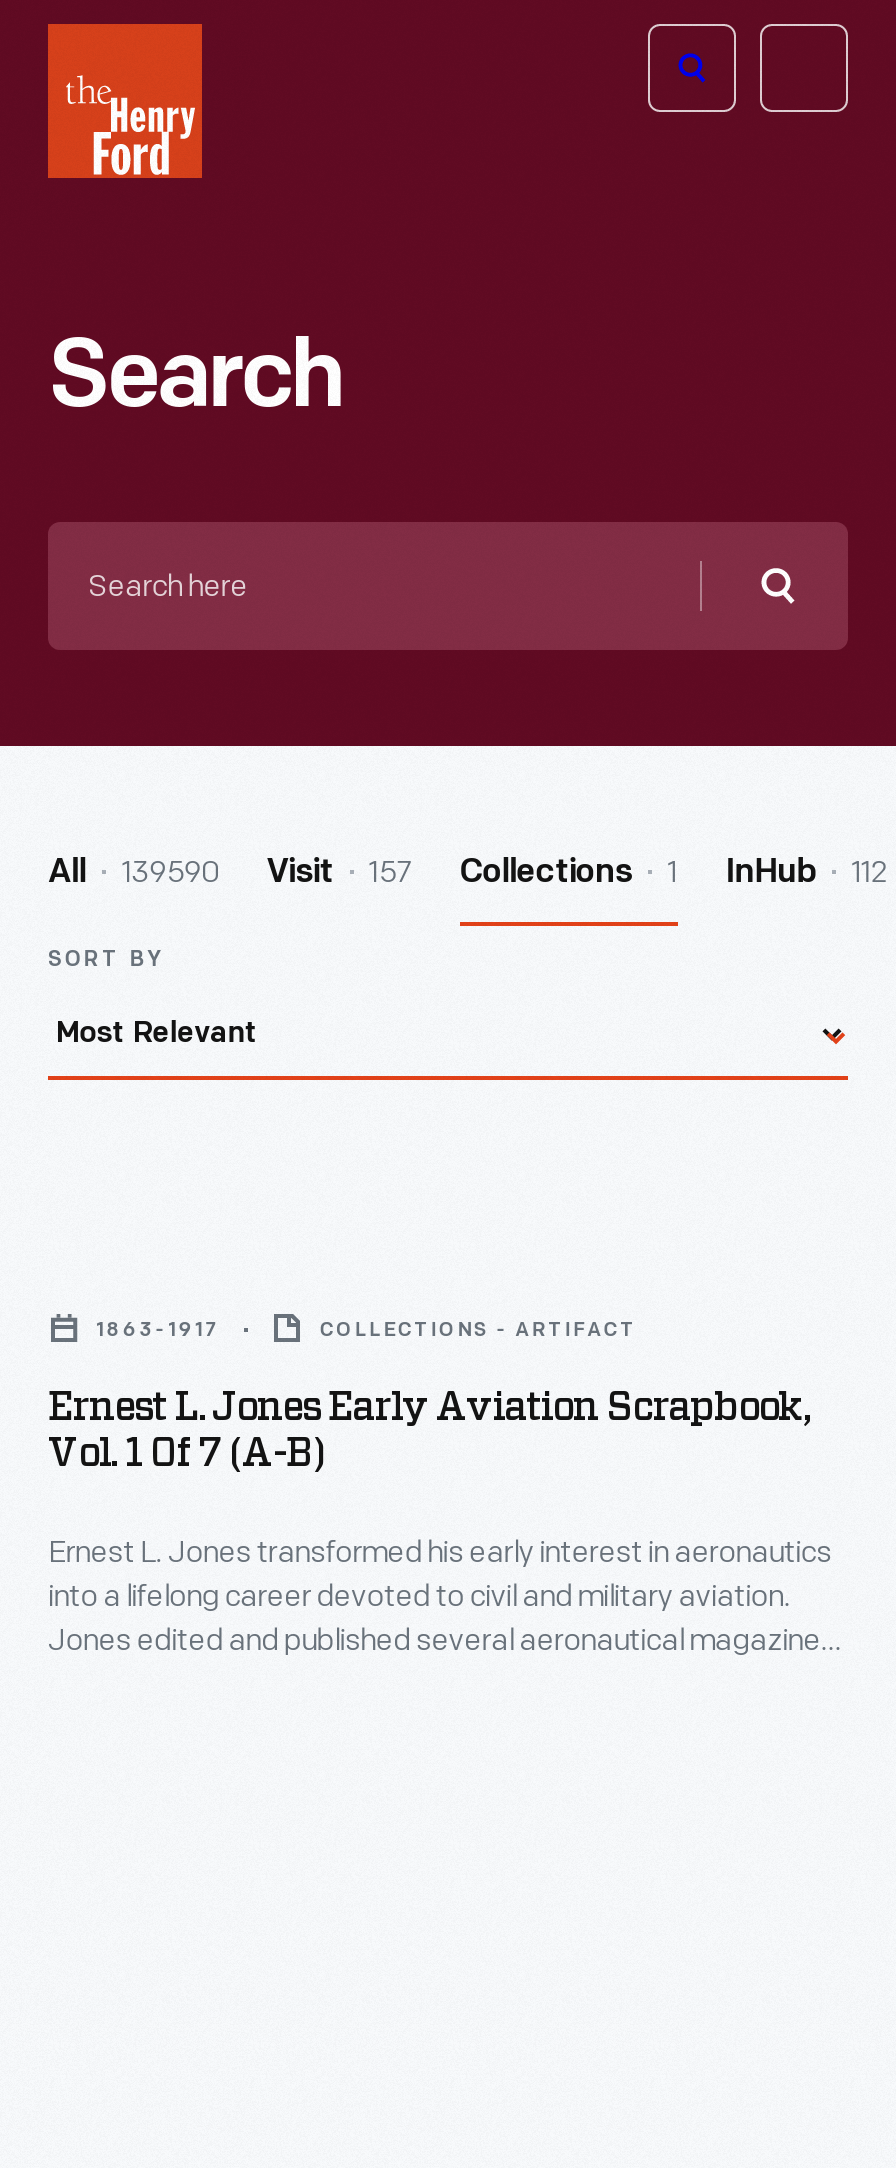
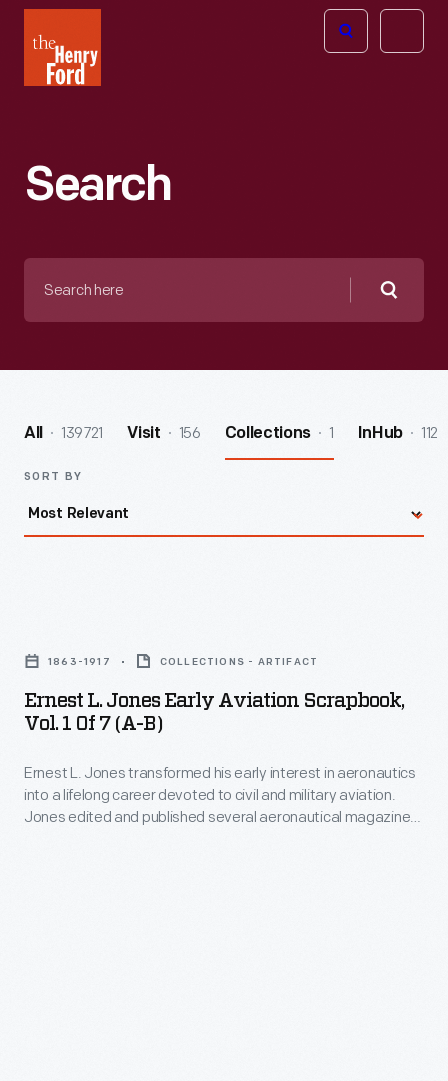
[122,853,218,891] 139590 -> [61,423,103,442] 139721
[369,853,411,891] 157 -> [178,423,201,442] 156

